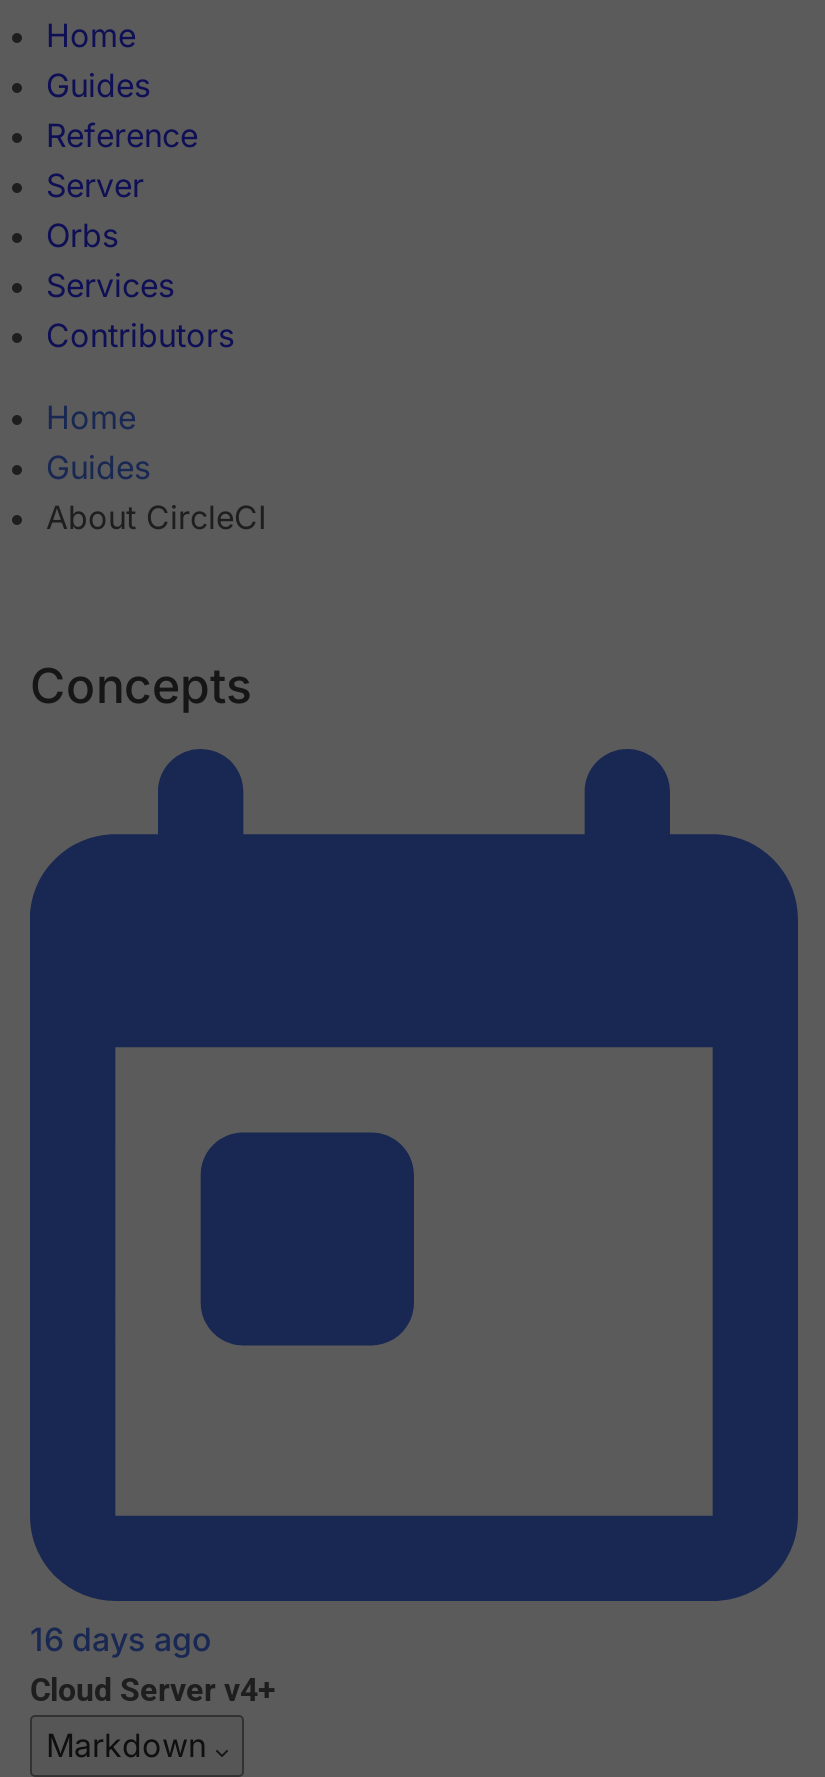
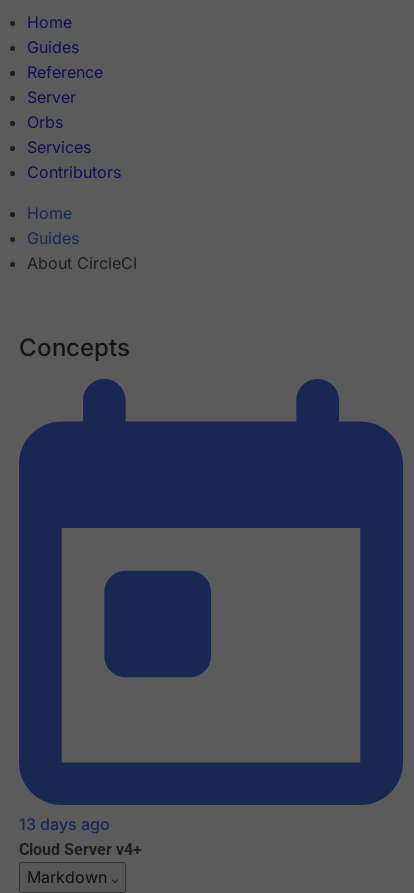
[30,1620,212,1660] 16 days ago -> [19,814,110,834] 13 days ago

